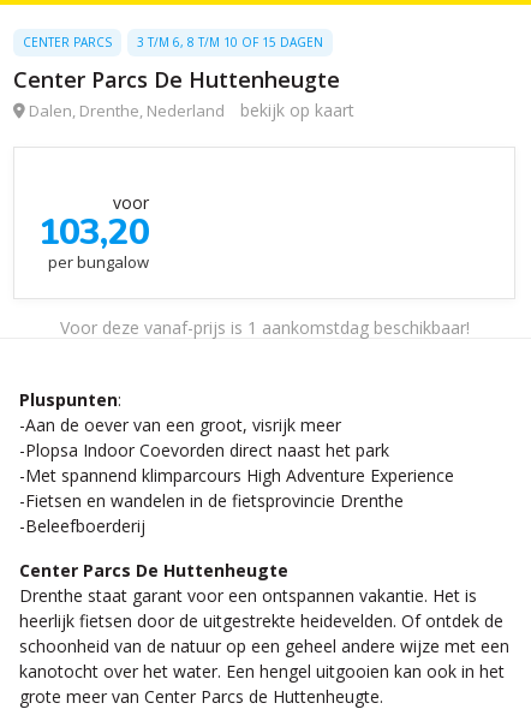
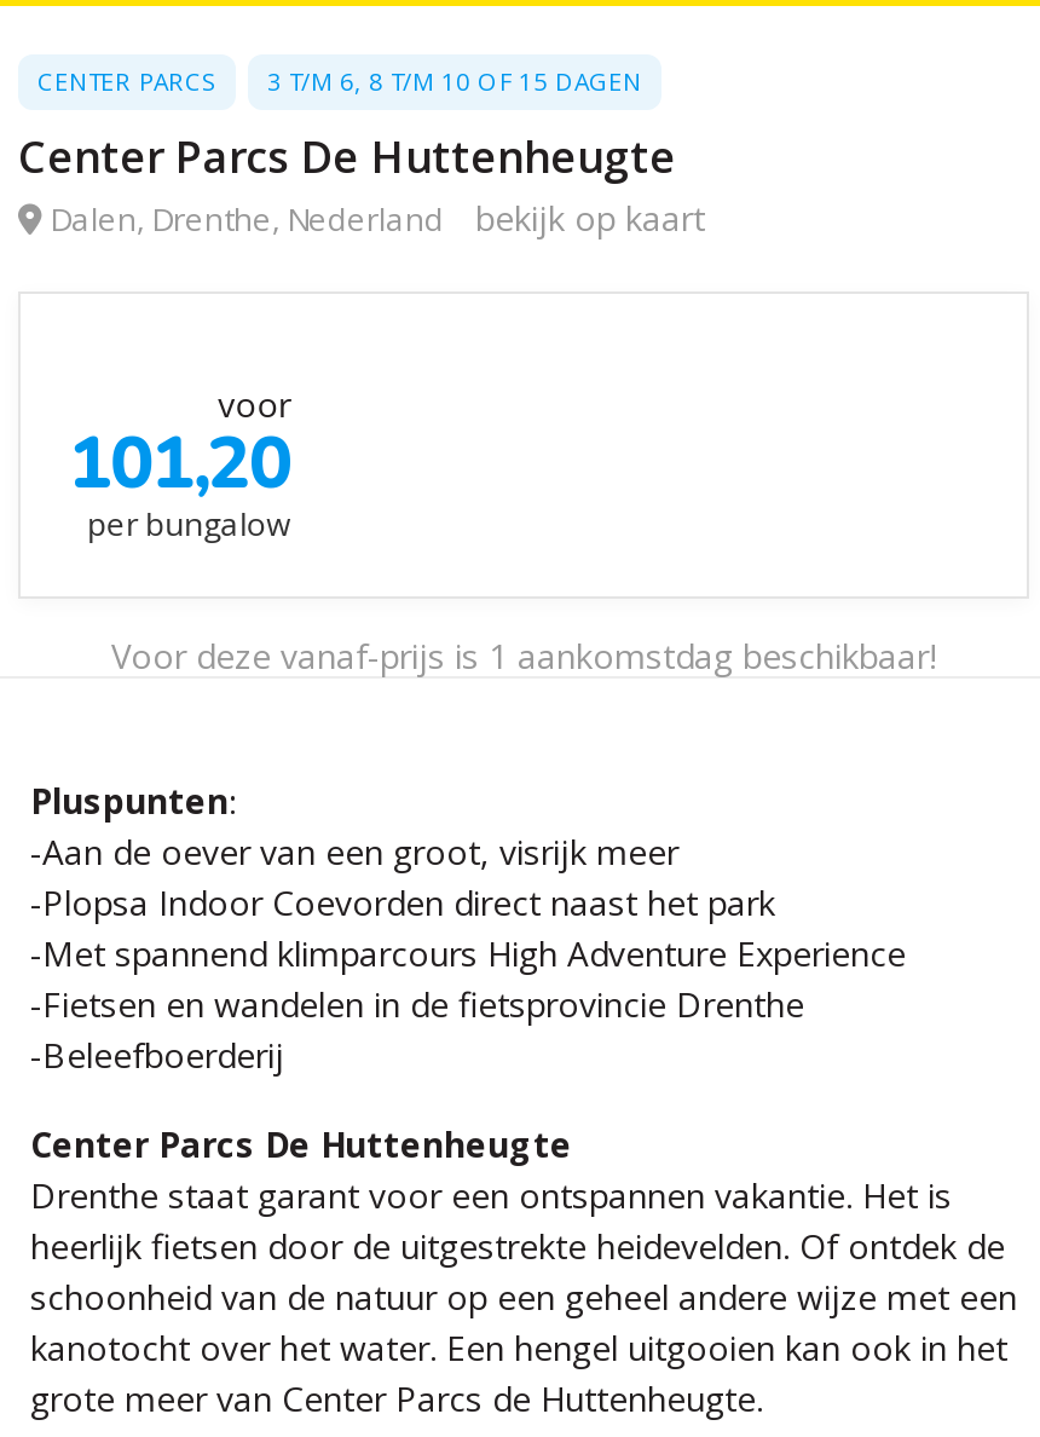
[38,208,148,257] 103,20 -> [69,415,290,514] 101,20

